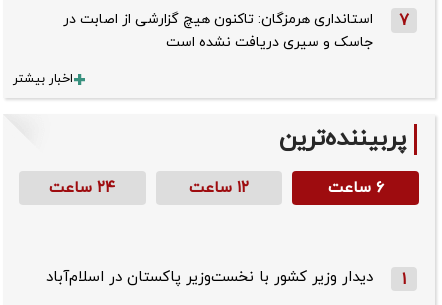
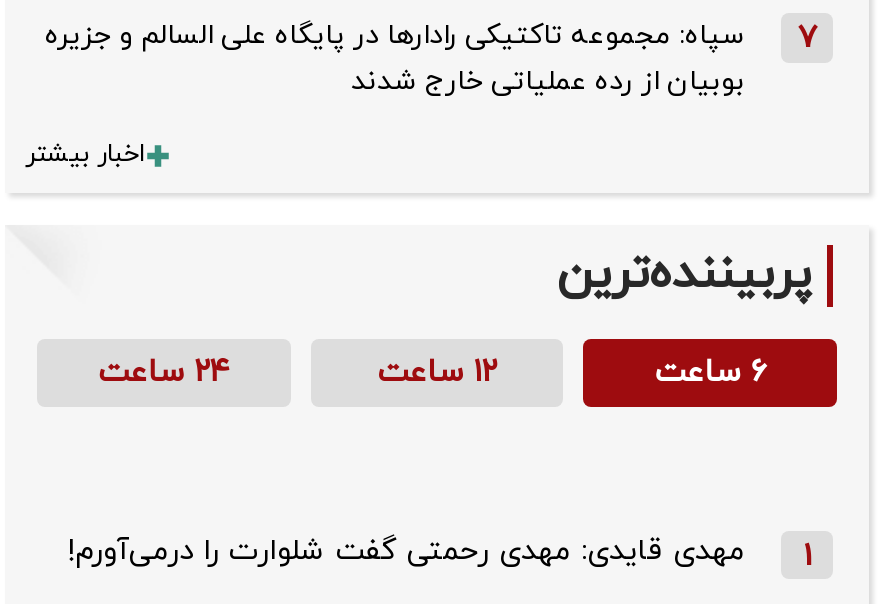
[63,10,373,52] استانداری هرمزگان: تاکنون هیچ گزارشی از اصابت در | جاسک و سیری دریافت نشده است -> [45,18,745,102] سپاه: مجموعه تاکتیکی رادارها در پایگاه علی السالم و جزیره | بوبیان از رده عملیاتی خارج شدند
[46,267,373,288] دیدار وزیر کشور با نخست‌وزیر پاکستان در اسلام‌آباد -> [67,532,745,574] مهدی قایدی: مهدی رحمتی گفت شلوارت را درمی‌آورم!

